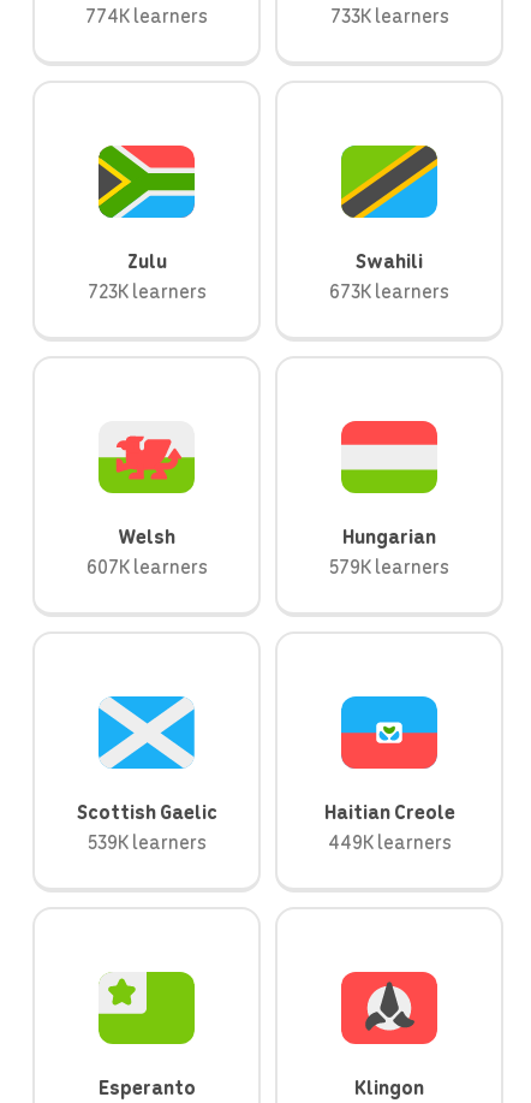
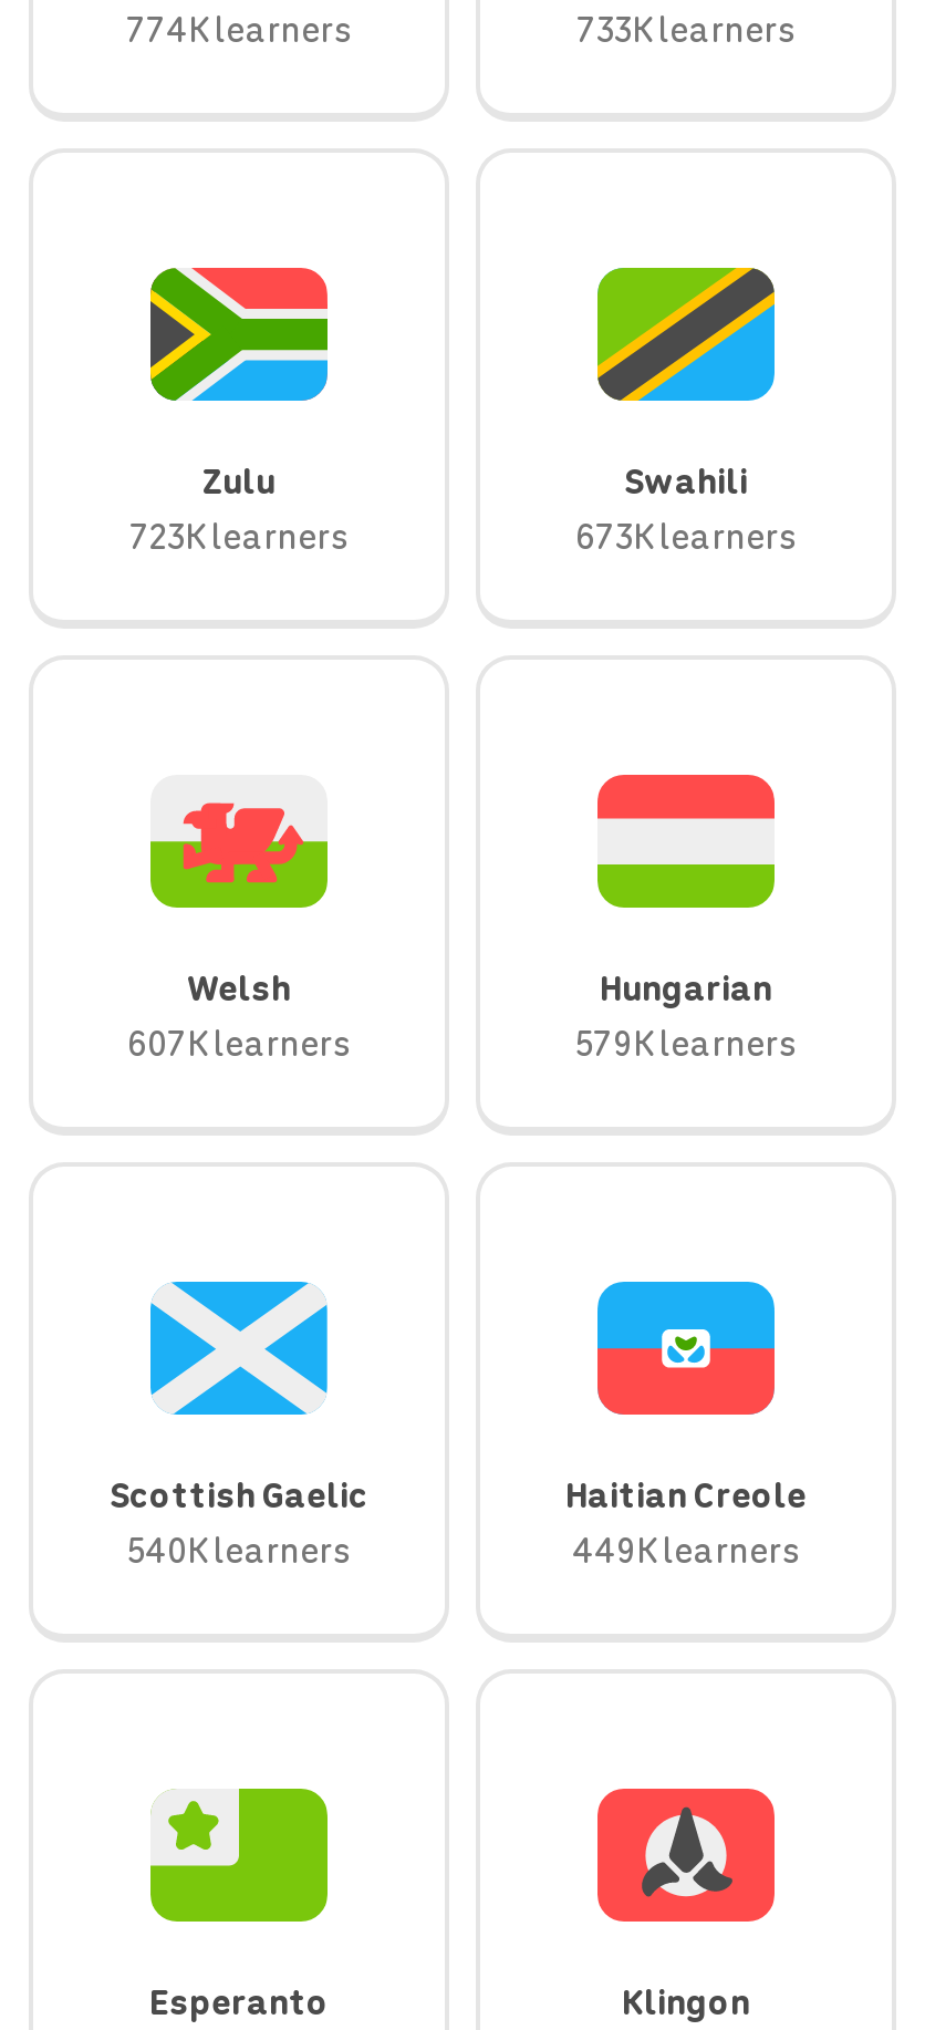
[87,830,206,854] 539K learners -> [127,1527,351,1572] 540K learners

